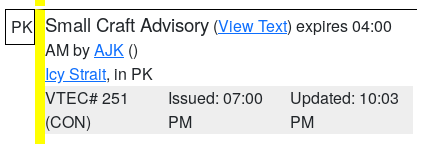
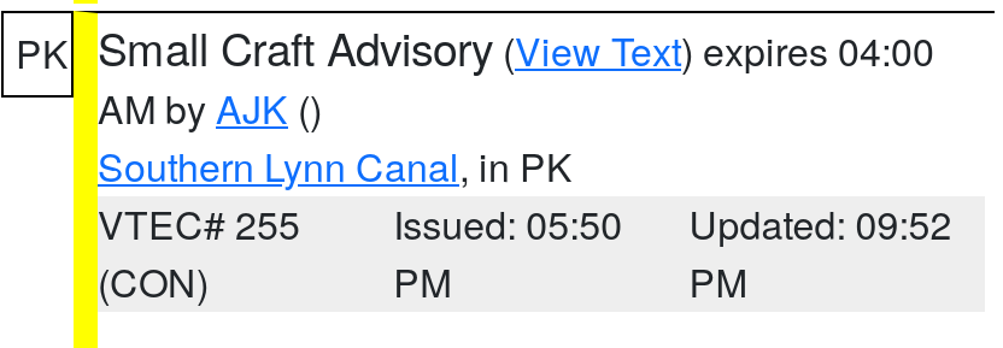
[45,62,153,109] Icy Strait, in PK | VTEC# 251 -> [98,138,573,252] Southern Lynn Canal, in PK | VTEC# 255
[168,86,263,109] Issued: 07:00 -> [393,196,622,252] Issued: 05:50
[290,86,399,109] Updated: 10:03 -> [689,196,952,252] Updated: 09:52

